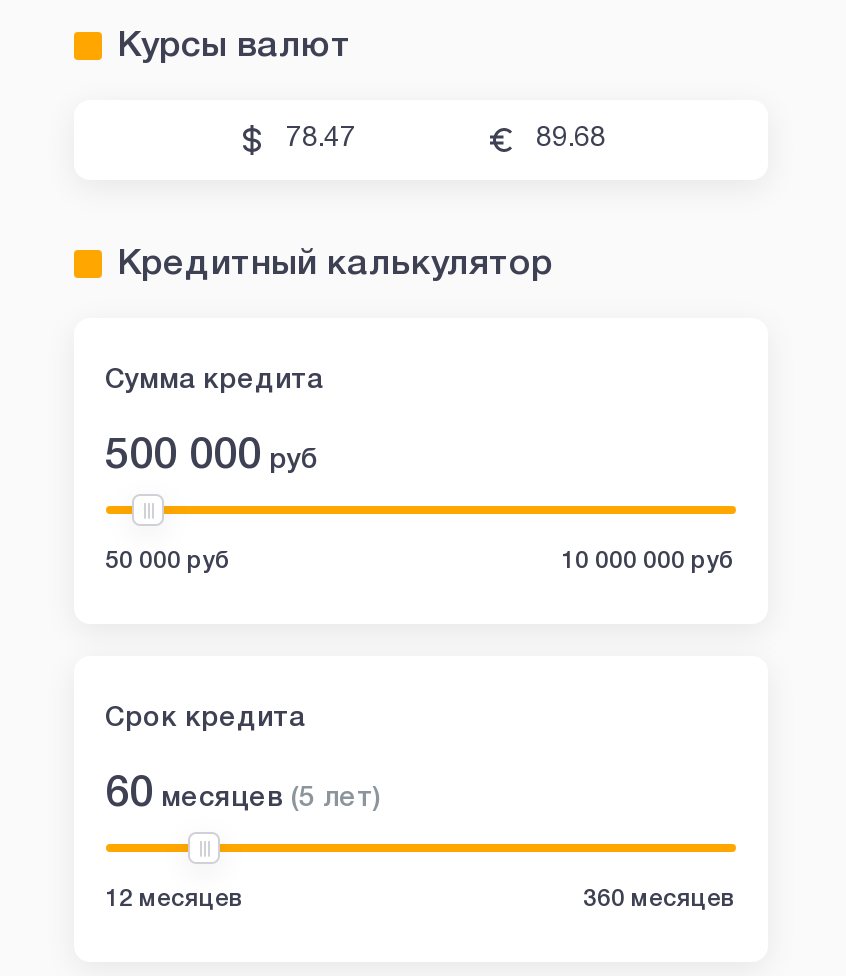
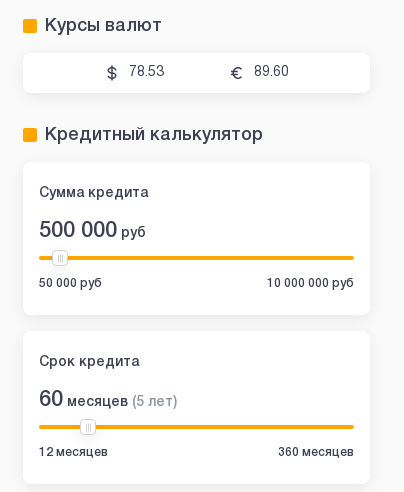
[286,126,356,152] 78.47 -> [129,66,164,79] 78.53
[536,126,606,152] 89.68 -> [254,66,289,79] 89.60

